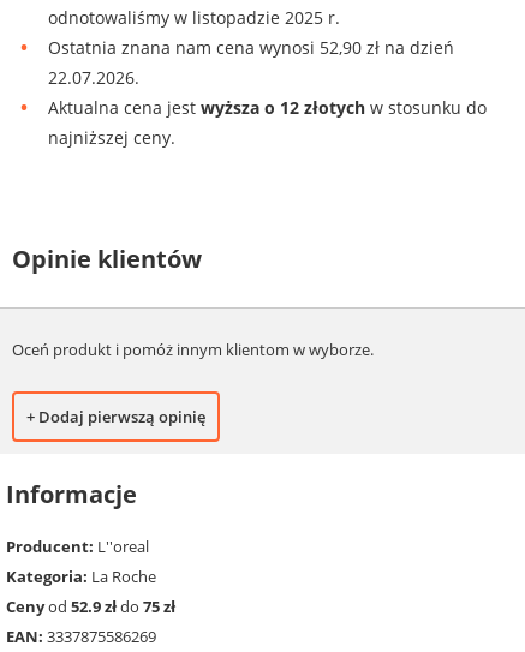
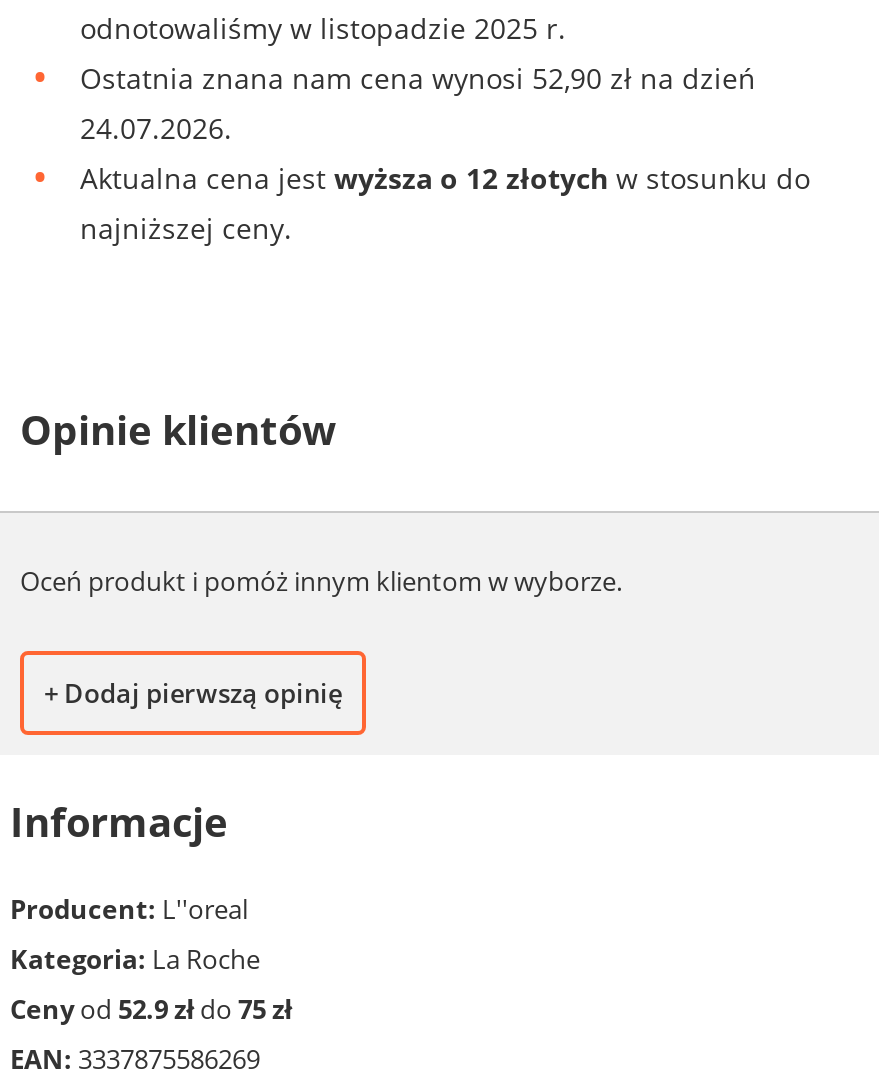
[48,66,139,89] 22.07.2026. -> [80,109,232,147] 24.07.2026.

